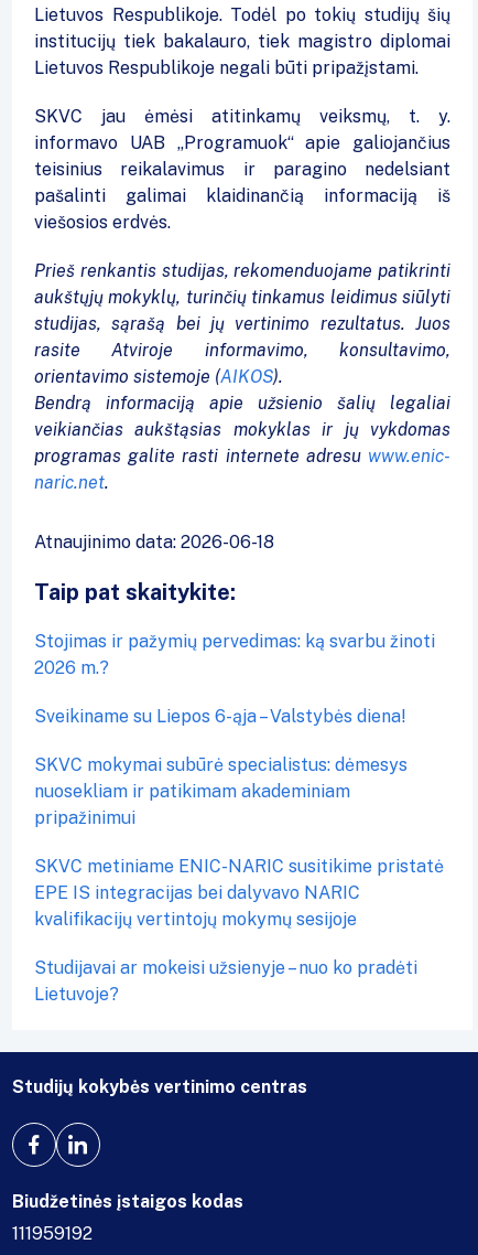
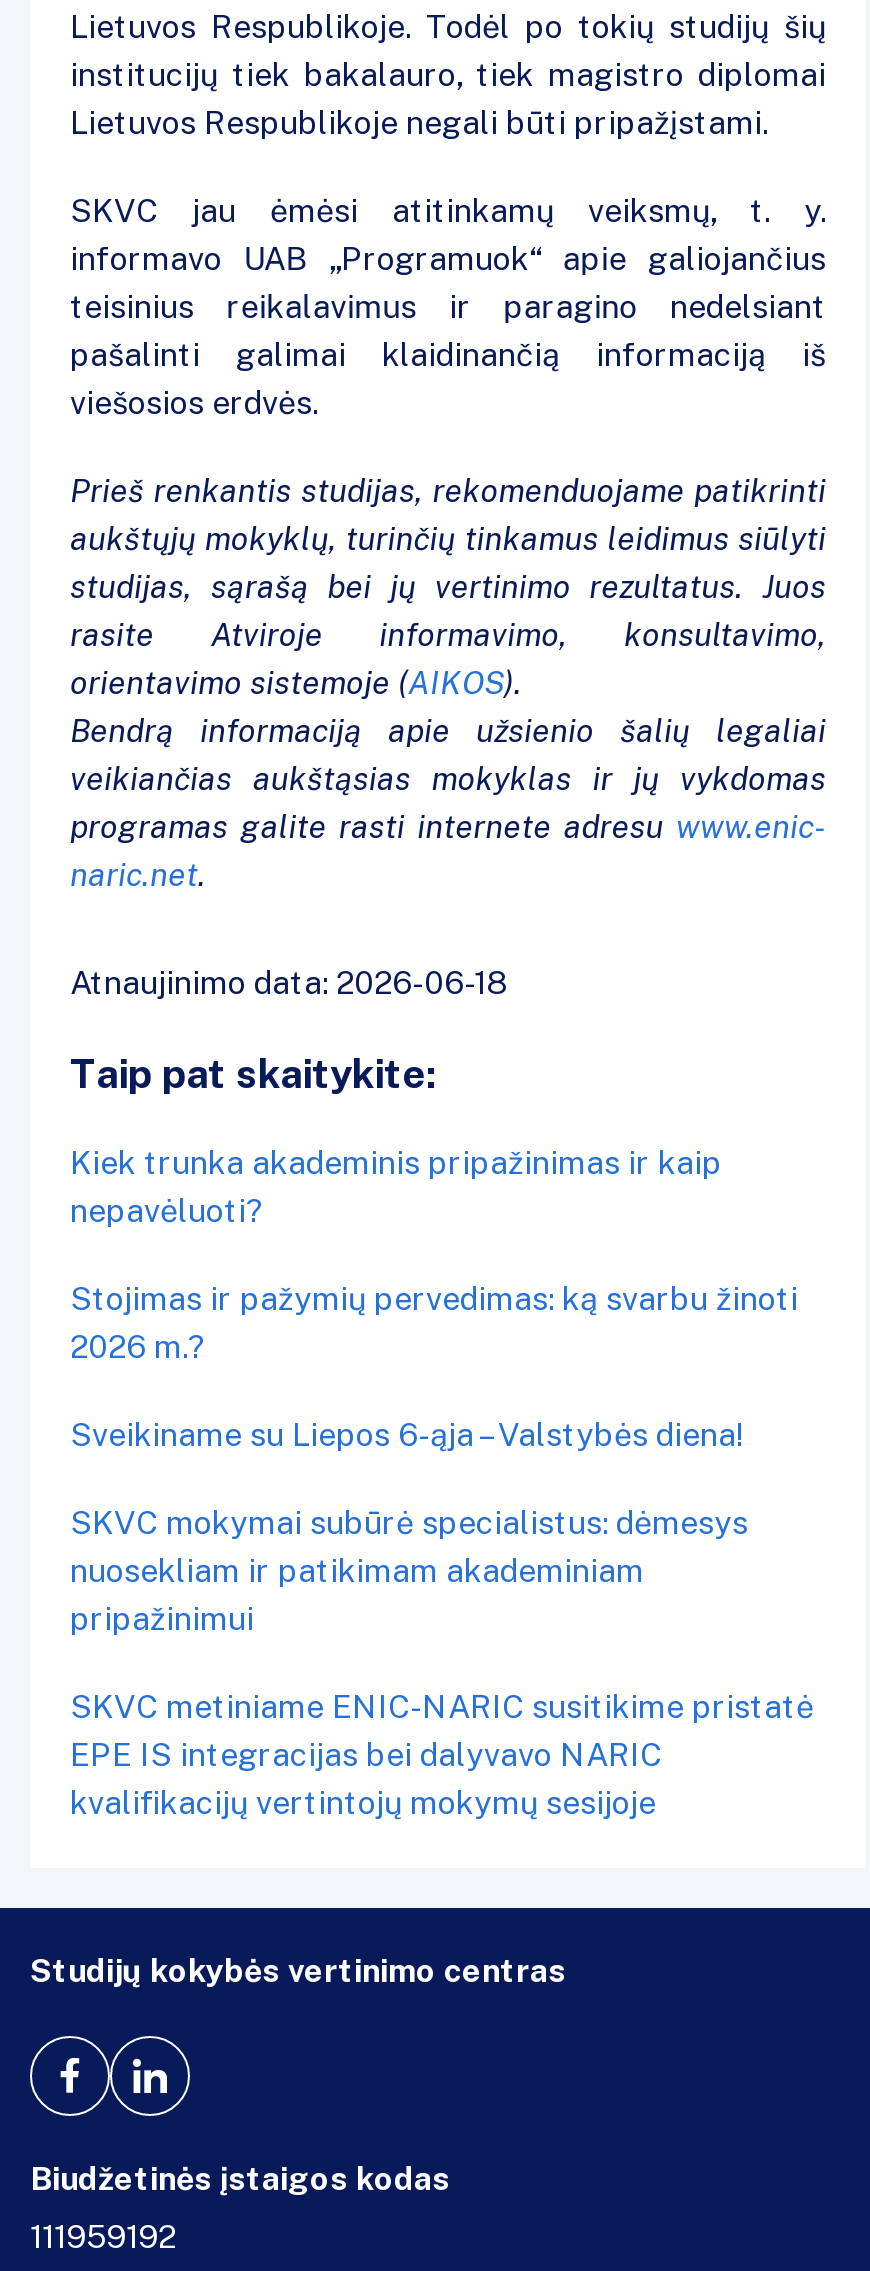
none -> [70,1144,722,1230] Kiek trunka akademinis pripažinimas ir kaip | nepavėluoti?
moved [34,631,444,930] -> [70,1280,814,1822]: Stojimas ir pažymių pervedimas: ką svarbu žinoti | 2026 m.? | Sveikiname su Liepos 6-ąja – Valstybės diena! | ... | EPE IS integracijas bei dalyvavo NARIC | kvalifikacijų vertintojų mokymų sesijoje
[34,957,417,1005] Studijavai ar mokeisi užsienyje – nuo ko pradėti | Lietuvoje? -> none

